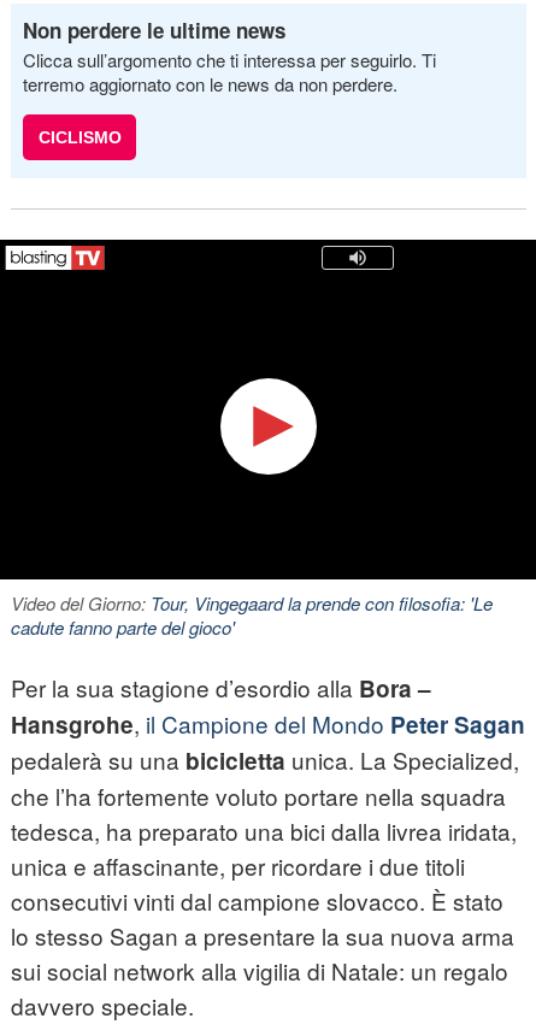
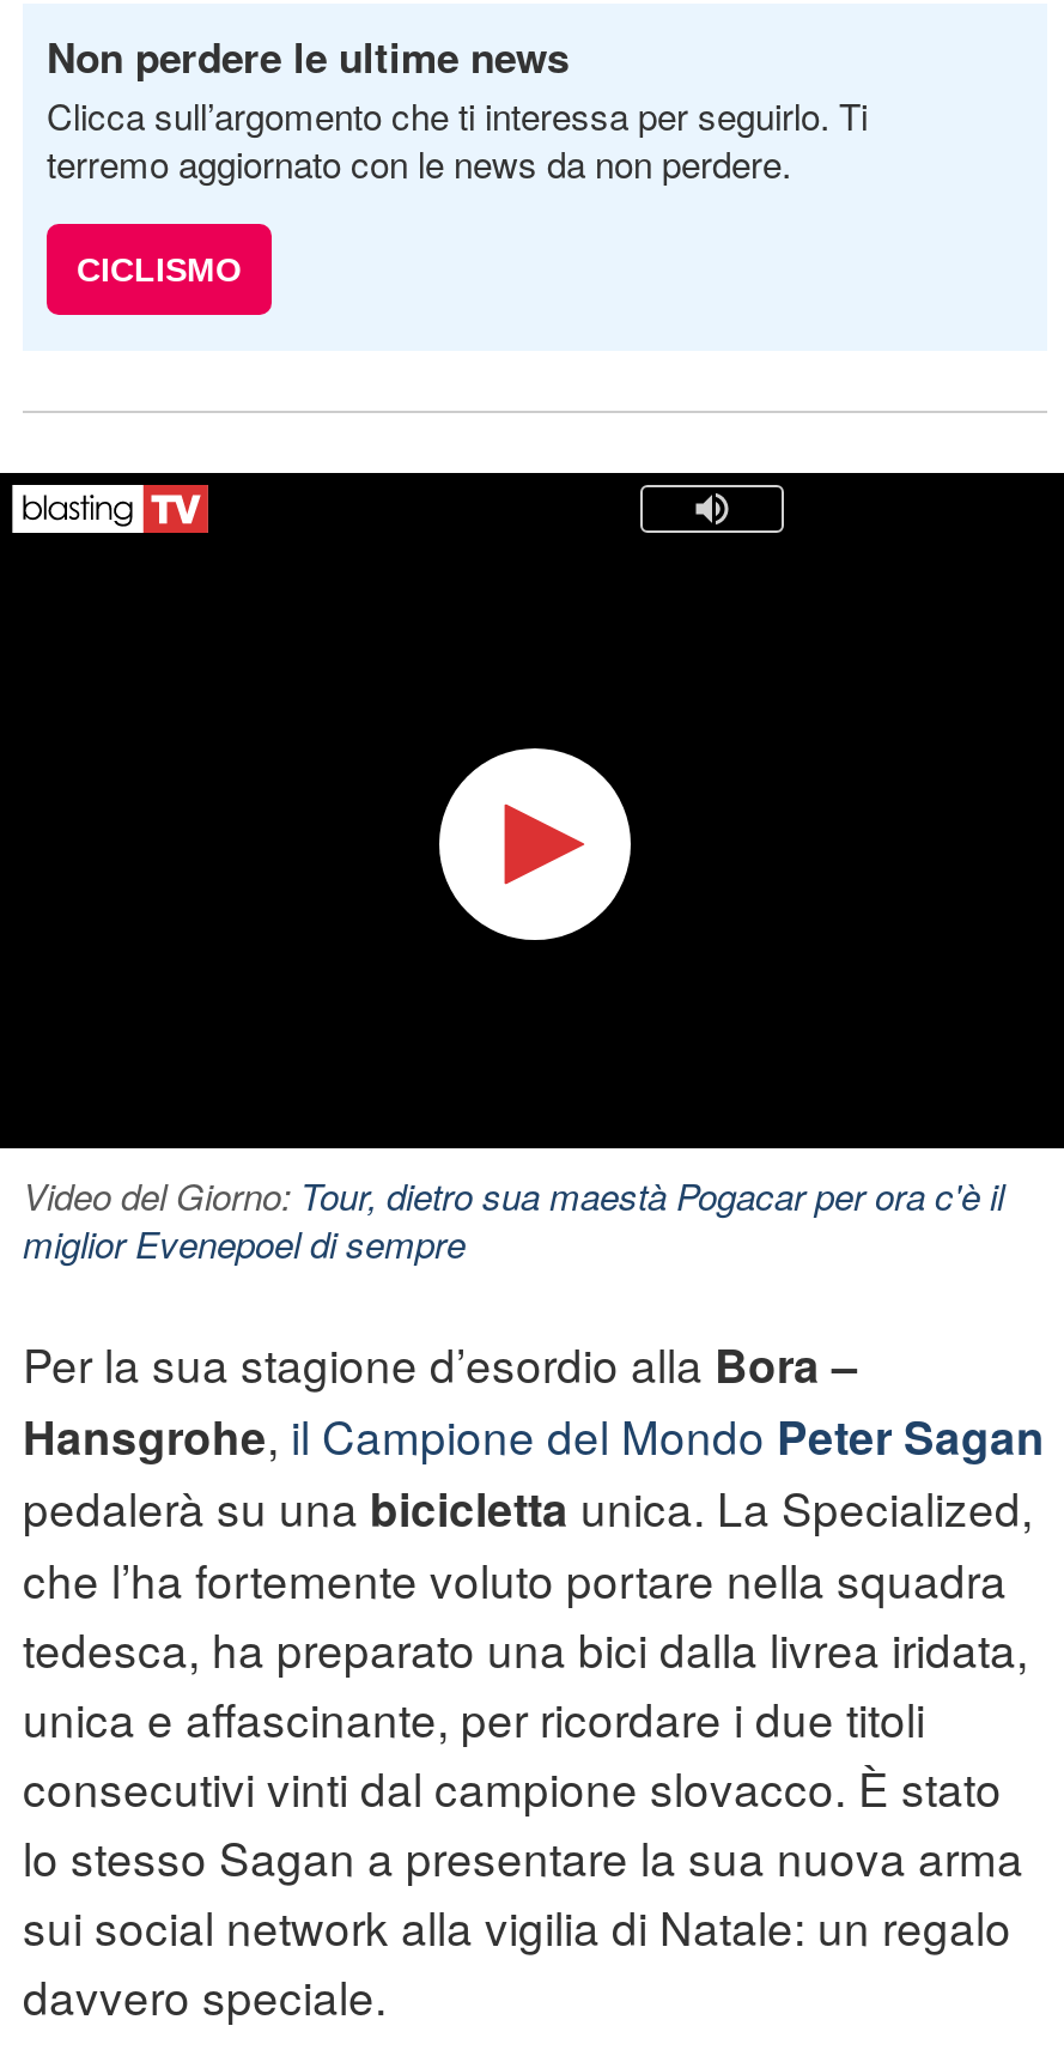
[11,591,493,640] Video del Giorno: Tour, Vingegaard la prende con filosofia: 'Le | cadute fanno parte del gioco' -> [23,1171,1004,1269] Video del Giorno: Tour, dietro sua maestà Pogacar per ora c'è il | miglior Evenepoel di sempre

